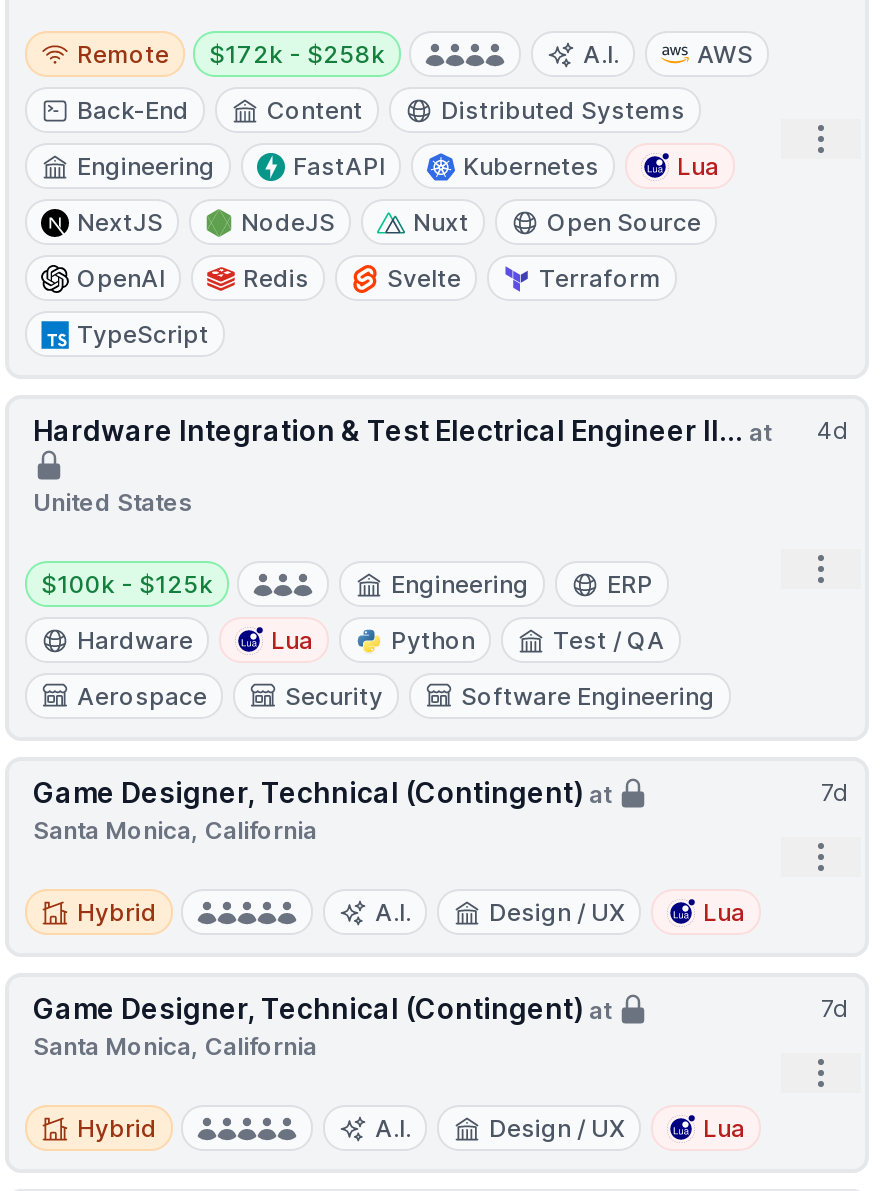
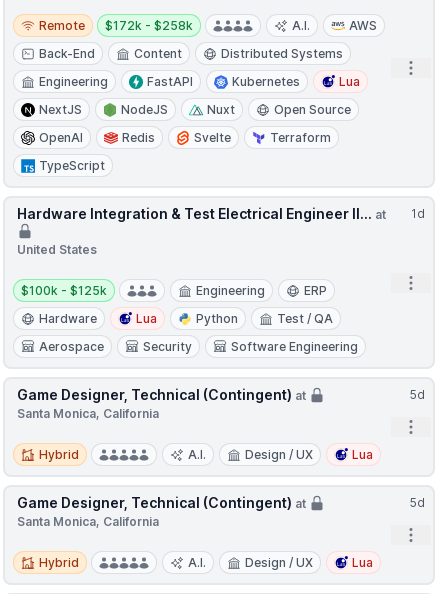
[33,413,849,447] Hardware Integration & Test Electrical Engineer II... at 4d -> [17,205,425,222] Hardware Integration & Test Electrical Engineer II... at 1d
[821,777,849,807] 7d -> [410,387,425,402] 5d
[821,993,849,1023] 7d -> [410,495,425,510] 5d

